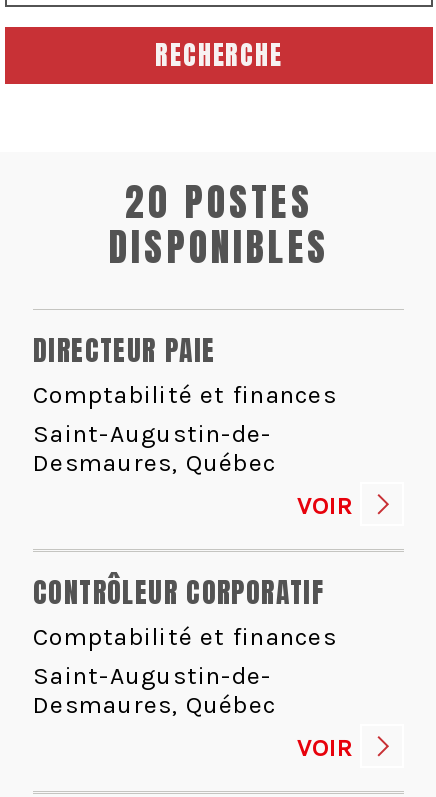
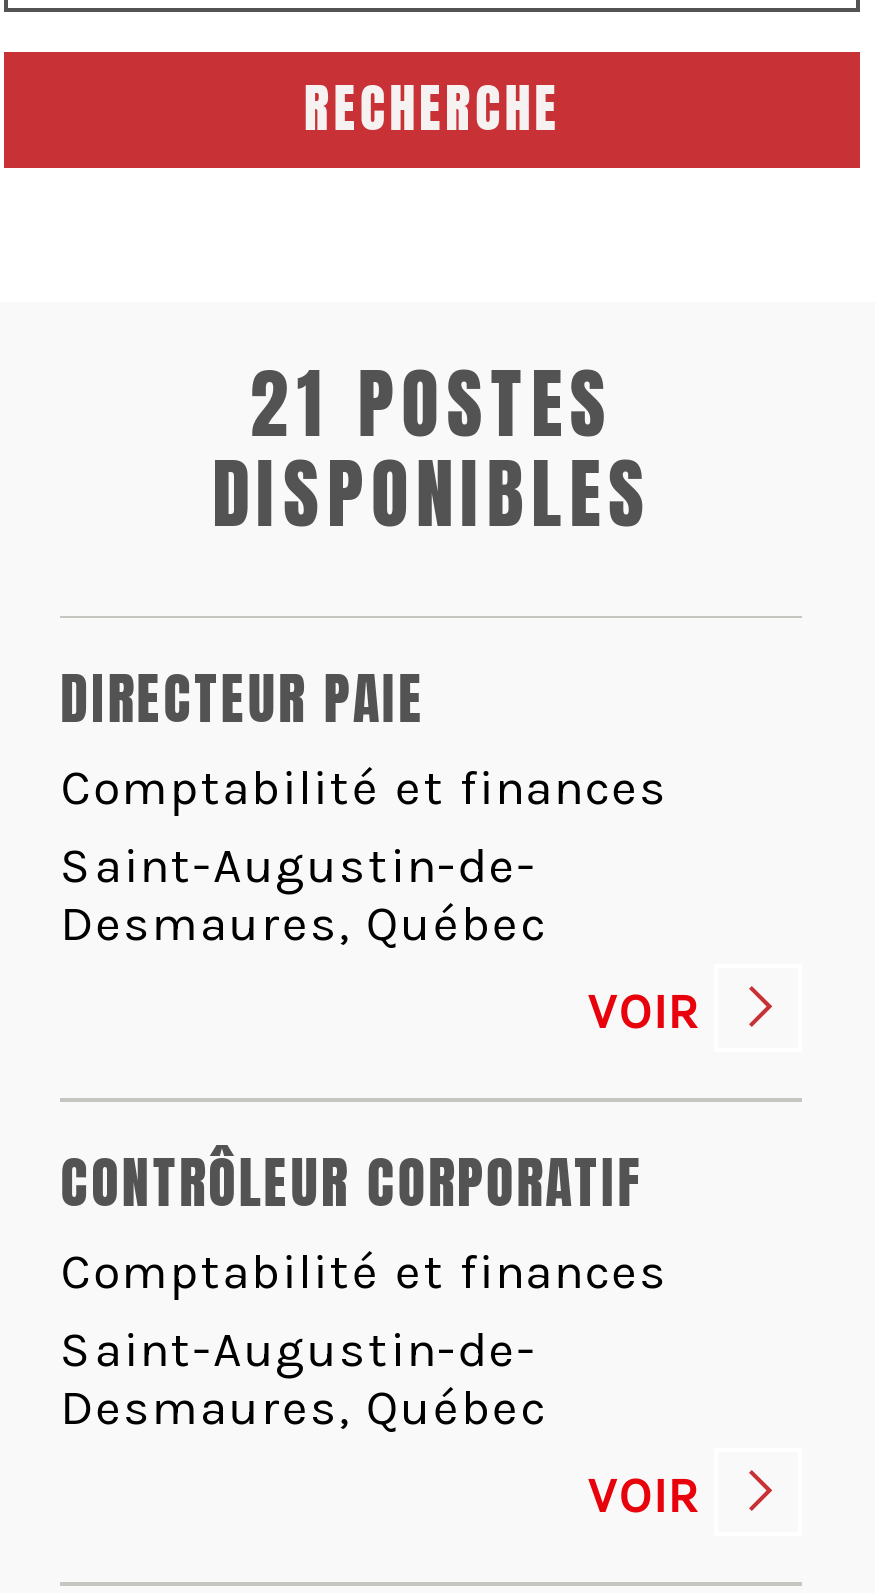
[125,173,313,231] 20 POSTES -> [250,345,614,461] 21 POSTES

